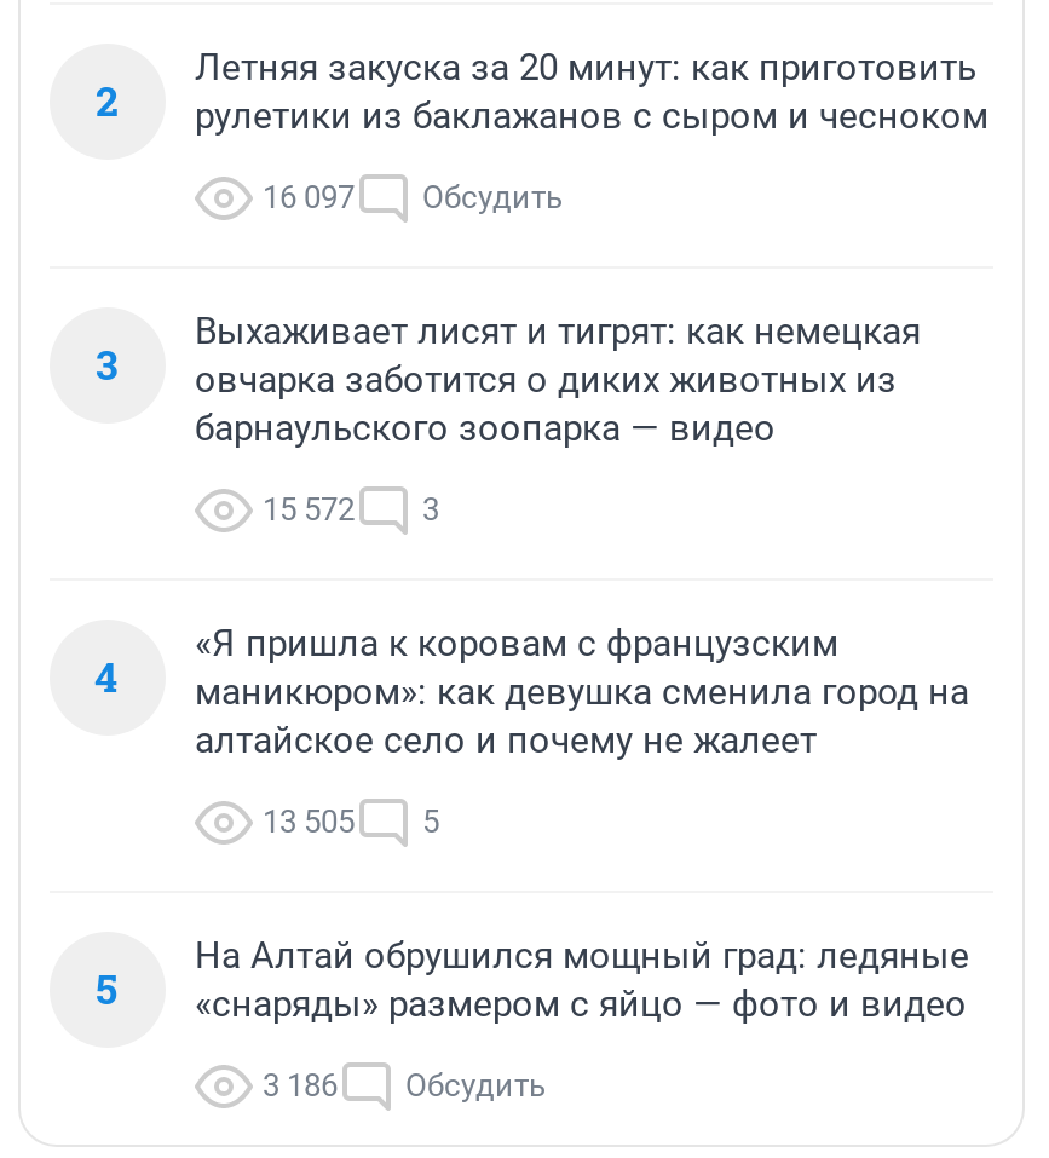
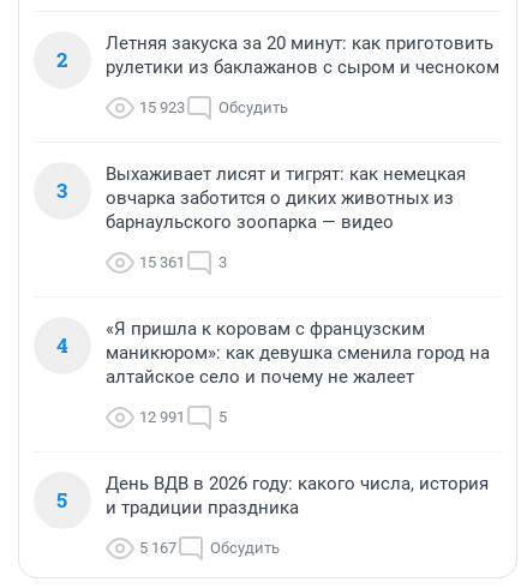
[263,179,563,216] 16 097 Обсудить -> [139,99,288,117] 15 923 Обсудить
[263,492,439,528] 15 572 3 -> [139,253,227,271] 15 361 3
[263,804,439,840] 13 505 5 -> [139,408,227,426] 12 991 5
[195,934,969,1026] На Алтай обрушился мощный град: ледяные | «снаряды» размером с яйцо — фото и видео -> [106,473,489,519] День ВДВ в 2026 году: какого числа, история | и традиции праздника
[263,1067,546,1104] 3 186 Обсудить -> [139,539,280,557] 5 167 Обсудить

